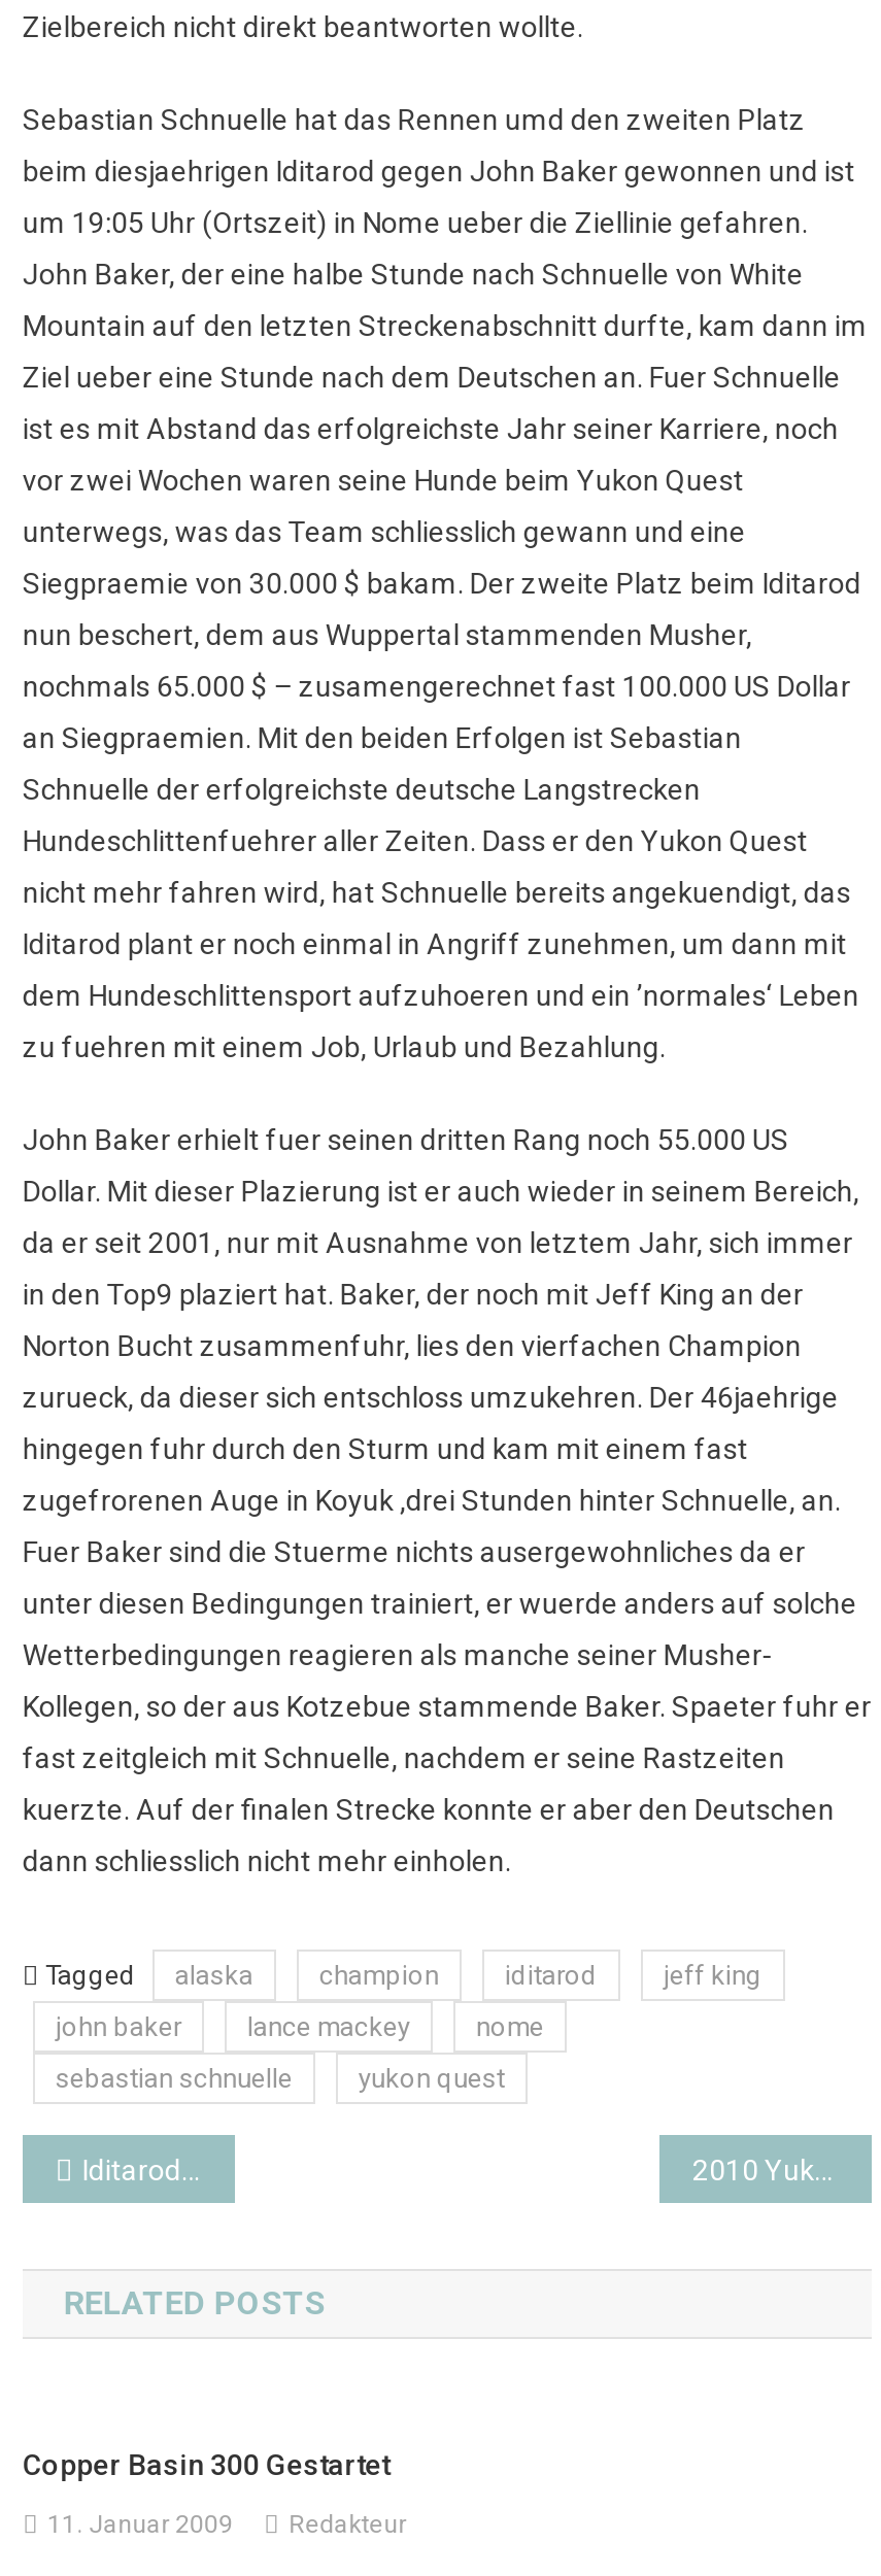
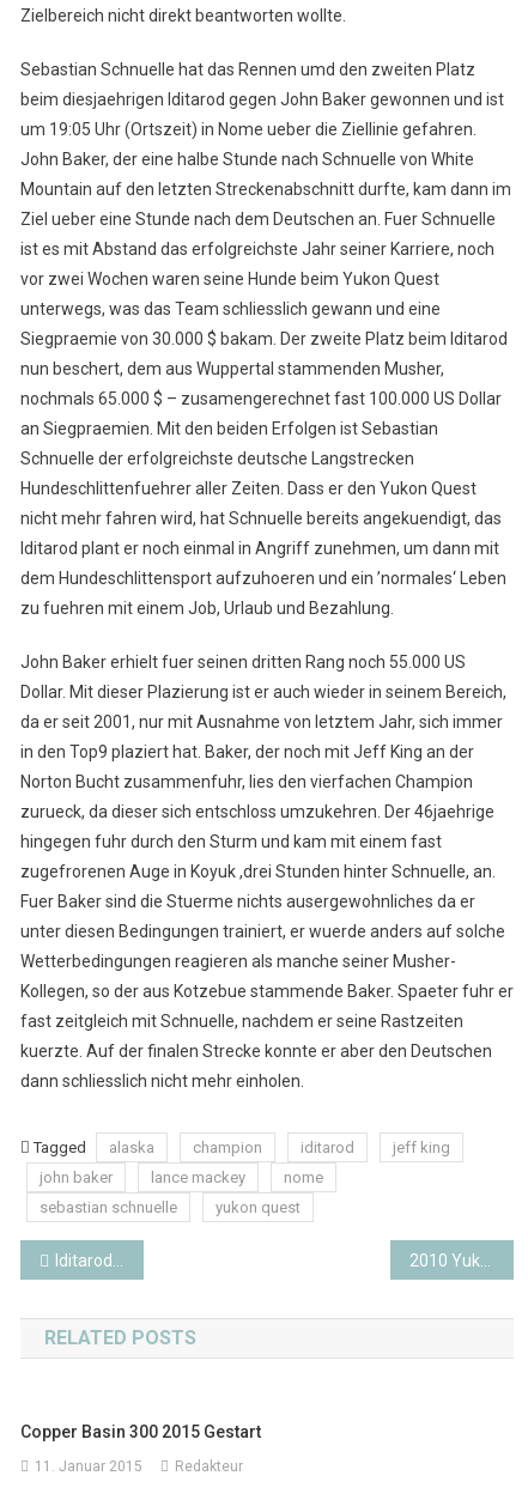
[23,2448,390,2481] Copper Basin 300 Gestartet -> [20,1422,261,1441] Copper Basin 300 2015 Gestart
[48,2510,406,2539] 11. Januar 2009 Redakteur -> [35,1458,243,1475] 11. Januar 2015 Redakteur

